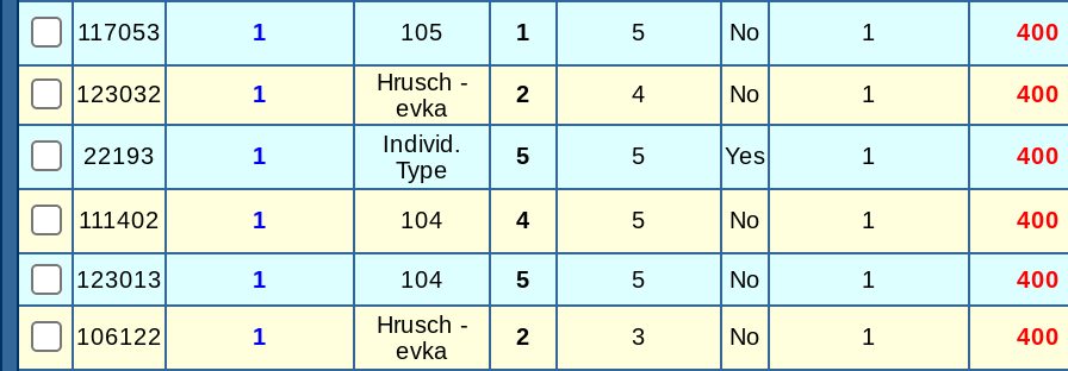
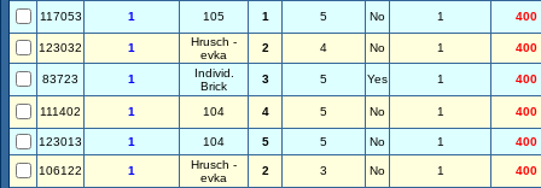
[83,143,155,169] 22193 -> [42,72,78,86] 83723
[516,143,530,169] 5 -> [261,72,269,86] 3
[396,157,448,183] Type -> [200,80,227,93] Brick

